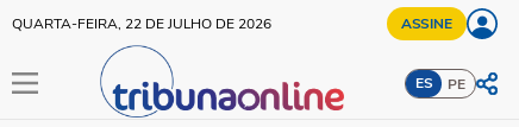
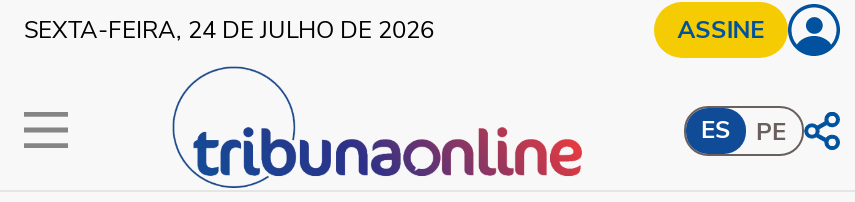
[12,14,271,33] QUARTA-FEIRA, 22 DE JULHO DE 2026 -> [24,14,434,46] SEXTA-FEIRA, 24 DE JULHO DE 2026

